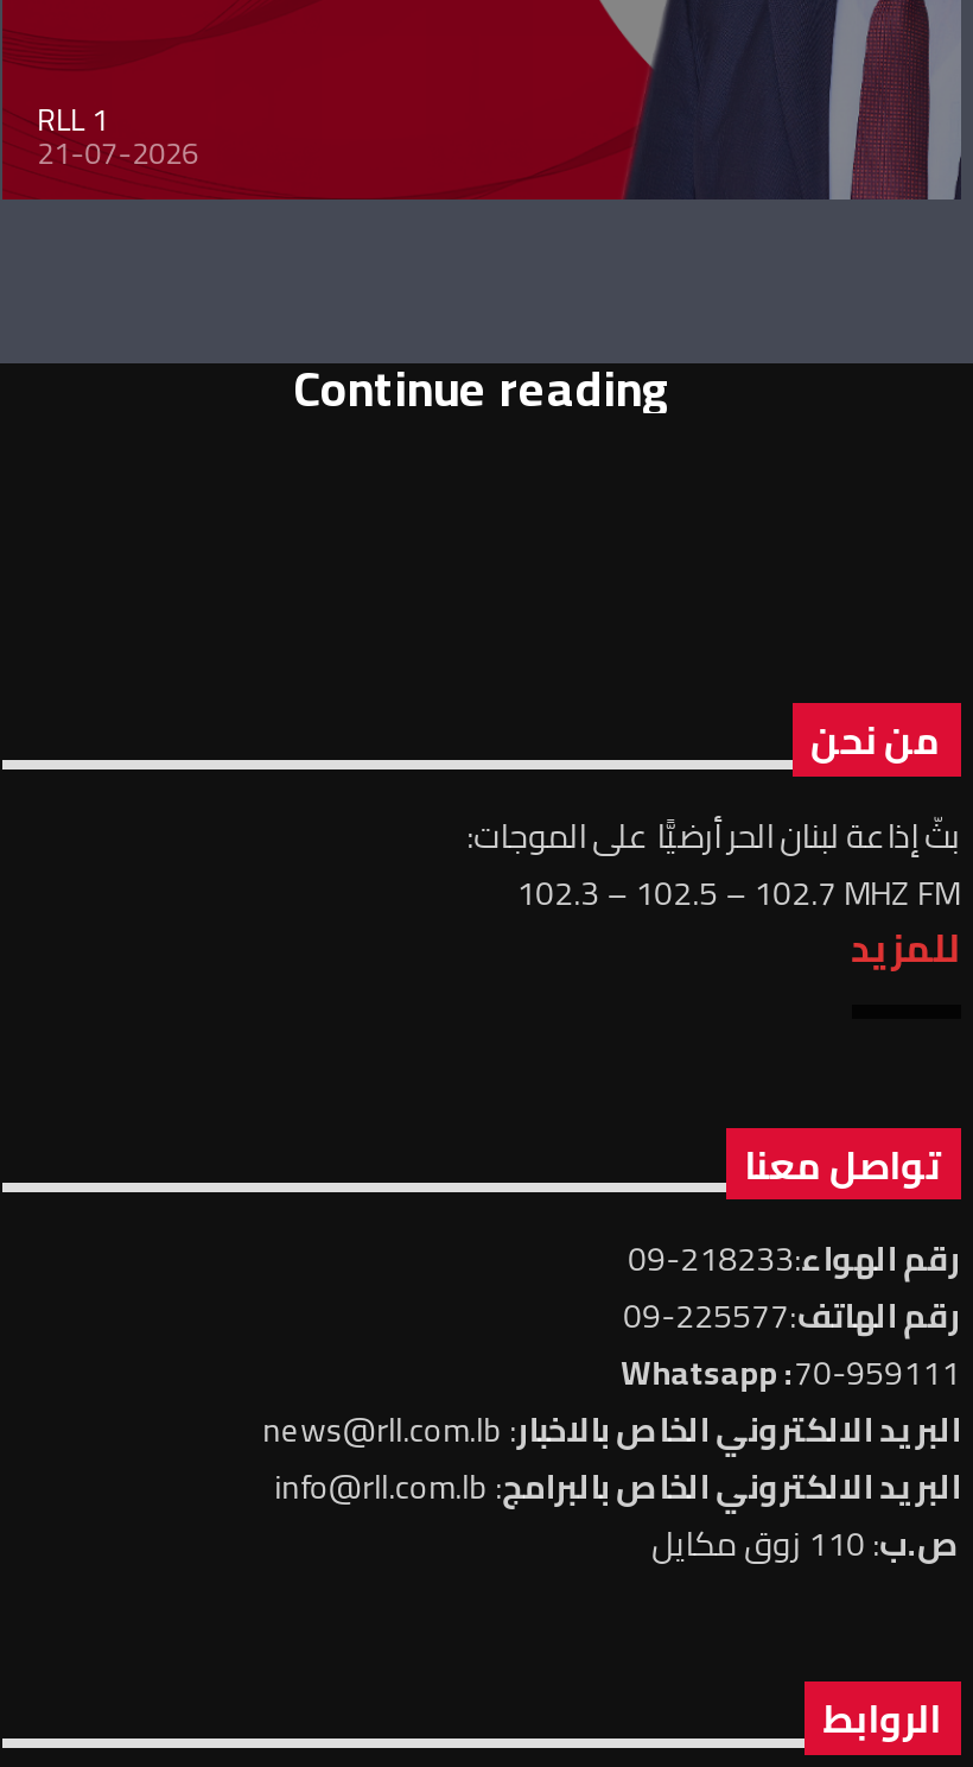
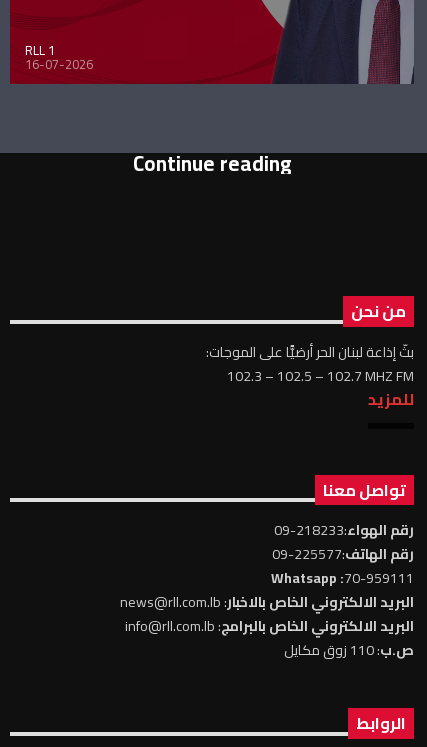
[37,123,198,180] 21-07-2026 -> [25,52,93,76] 16-07-2026

